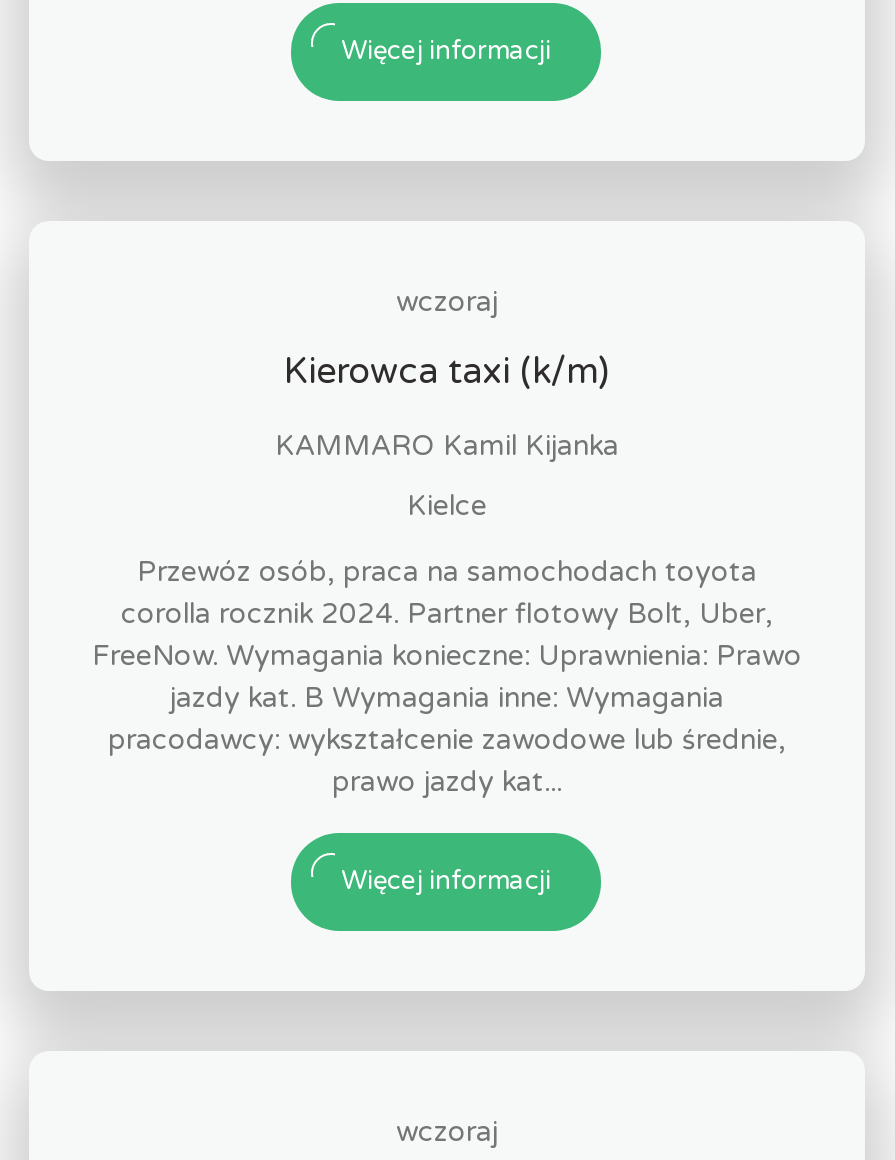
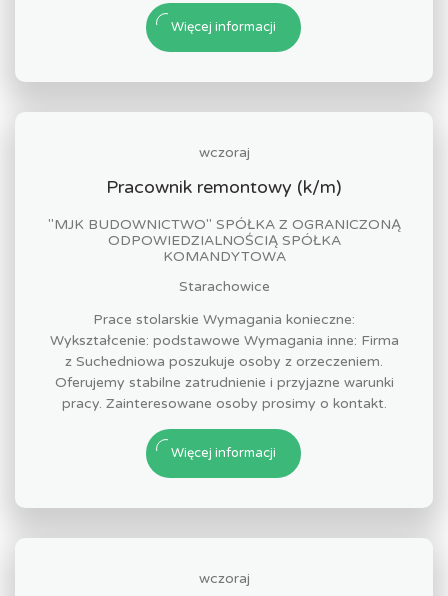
[284,349,610,393] Kierowca taxi (k/m) -> [106,176,342,198] Pracownik remontowy (k/m)
[275,429,619,463] KAMMARO Kamil Kijanka -> [47,216,400,265] "MJK BUDOWNICTWO" SPÓŁKA Z OGRANICZONĄ | ODPOWIEDZIALNOŚCIĄ SPÓŁKA | KOMANDYTOWA
[407,489,487,523] Kielce -> [178,278,269,295] Starachowice
[92,555,802,799] Przewóz osób, praca na samochodach toyota | corolla rocznik 2024. Partner flotowy Bolt, Uber, | FreeNow. Wymagania konieczne: Uprawnienia: Prawo | jazdy kat. B Wymagania inne: Wymagania | pracodawcy: wykształcenie zawodowe lub średnie, | prawo jazdy kat... -> [49,311,398,412] Prace stolarskie Wymagania konieczne: | Wykształcenie: podstawowe Wymagania inne: Firma | z Suchedniowa poszukuje osoby z orzeczeniem. | Oferujemy stabilne zatrudnienie i przyjazne warunki | pracy. Zainteresowane osoby prosimy o kontakt.

